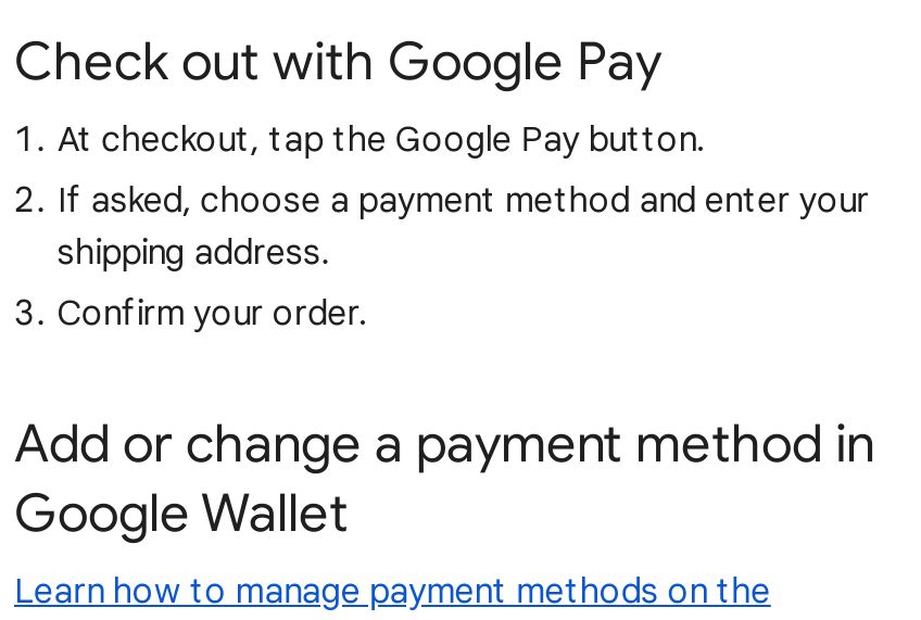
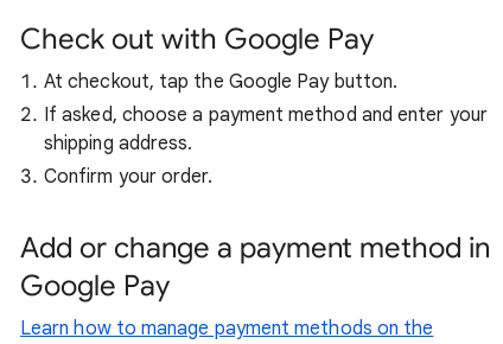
[14,481,349,546] Google Wallet -> [20,268,170,304] Google Pay

